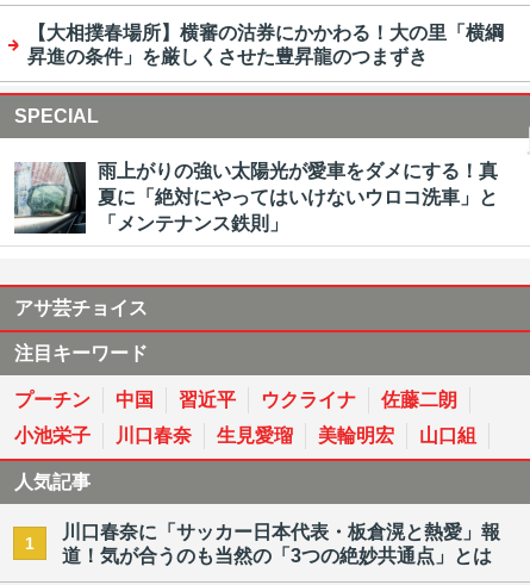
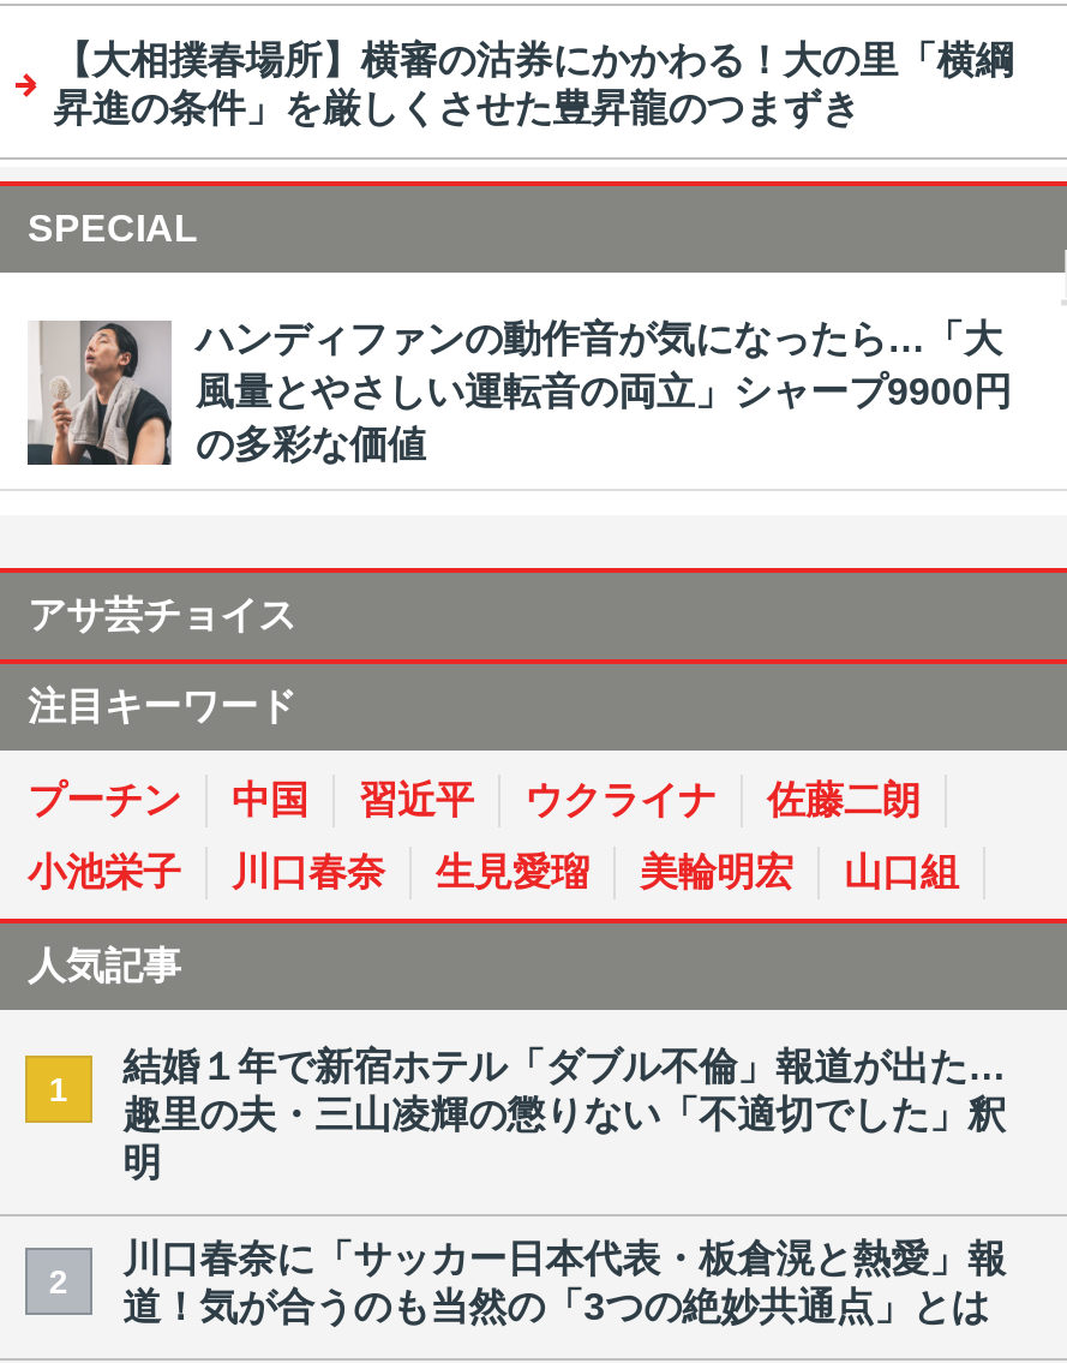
[13,161,498,235] [image] | 雨上がりの強い太陽光が愛車をダメにする！真 | 夏に「絶対にやってはいけないウロコ洗車」と | 「メンテナンス鉄則」 -> [25,318,1012,467] [image] | ハンディファンの動作音が気になったら…「大 | 風量とやさしい運転音の両立」シャープ9900円 | の多彩な価値
none -> [49,1046,1006,1299] 結婚１年で新宿ホテル「ダブル不倫」報道が出た… | 趣里の夫・三山凌輝の懲りない「不適切でした」釈 | 明 | 2

